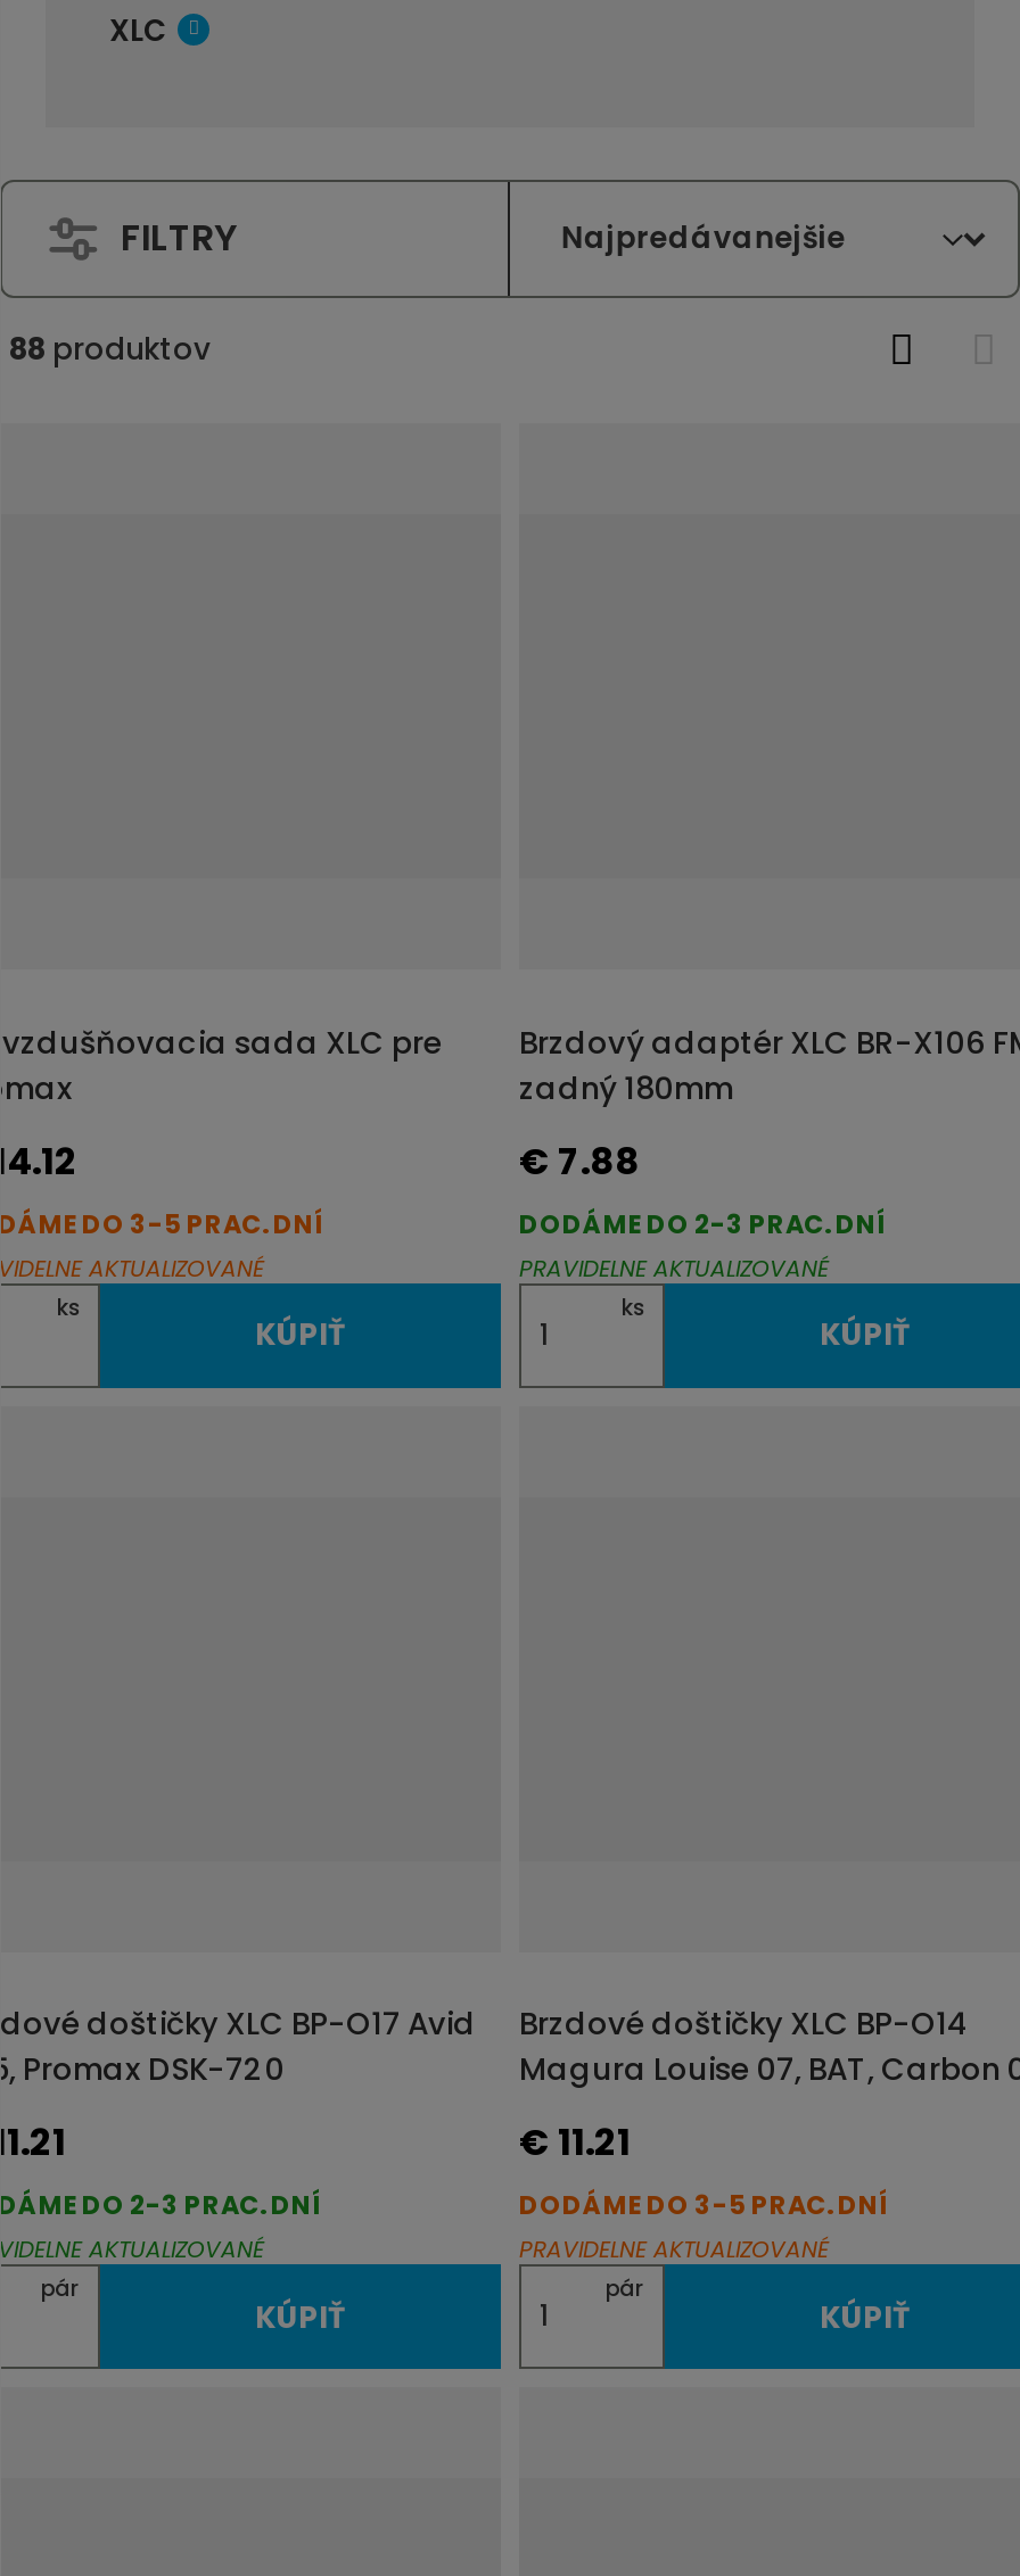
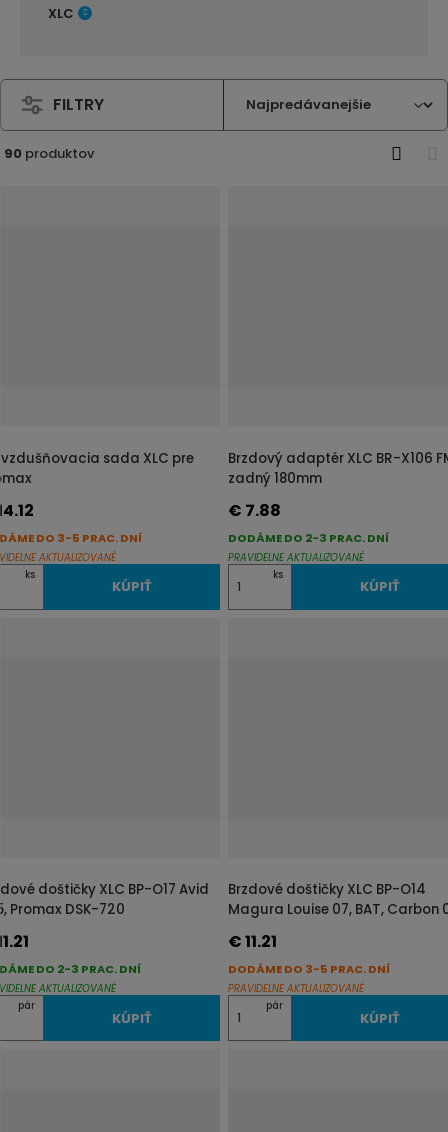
[9,329,209,372] 88 produktov -> [4,144,94,163] 90 produktov

